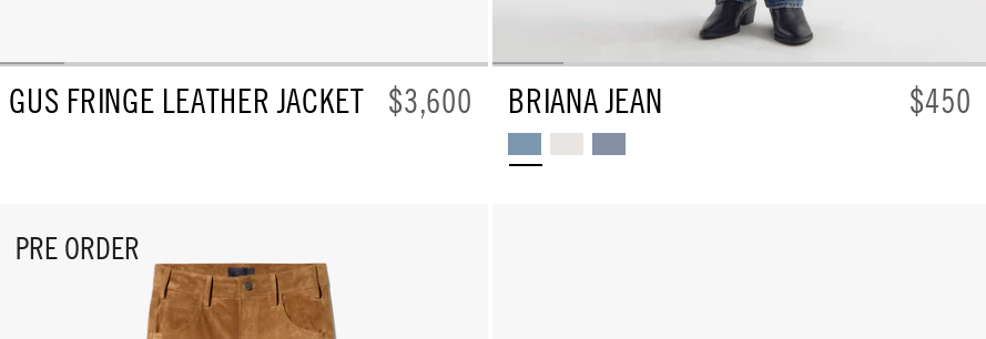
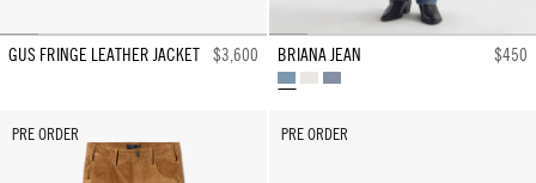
none -> [281,121,348,143] PRE ORDER

